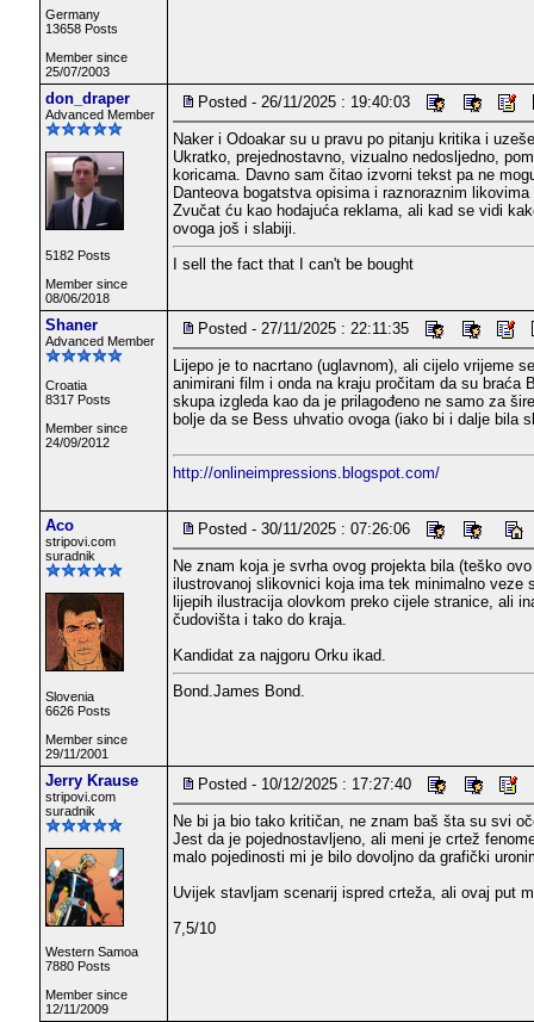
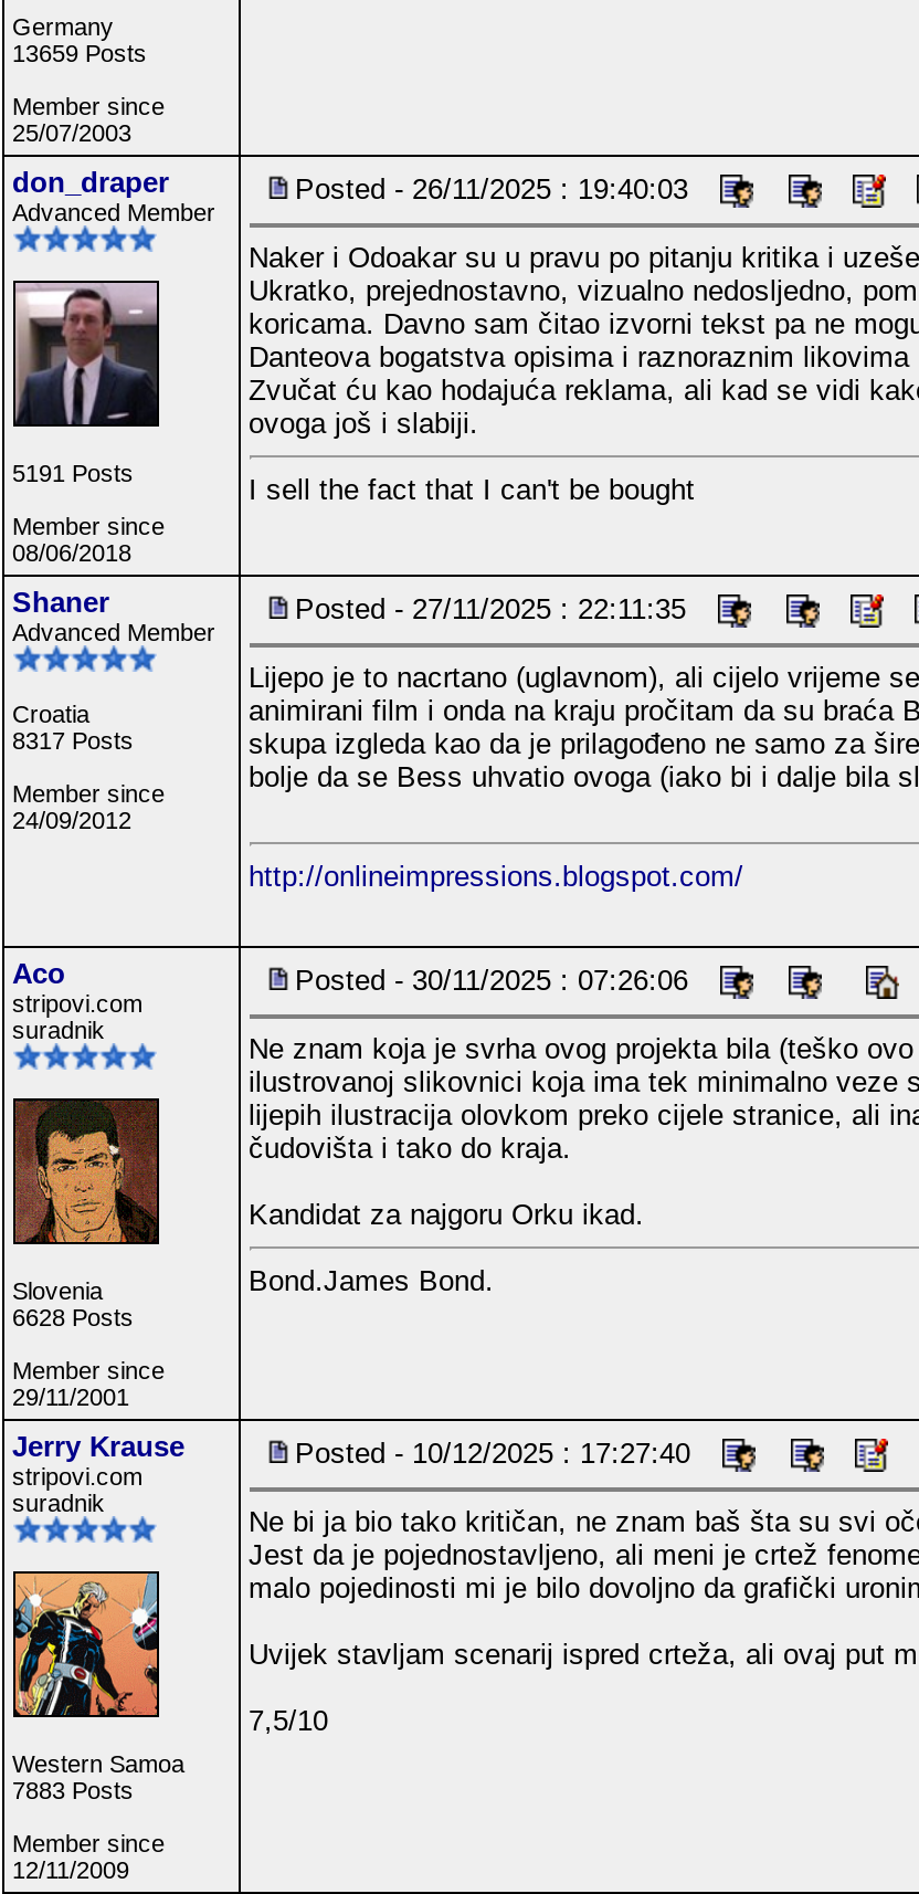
[45,22,117,36] 13658 Posts -> [12,40,147,67] 13659 Posts
[45,248,110,263] 5182 Posts -> [12,460,134,487] 5191 Posts
[45,704,110,718] 6626 Posts -> [12,1305,134,1331] 6628 Posts
[45,959,110,973] 7880 Posts -> [12,1778,134,1804] 7883 Posts

